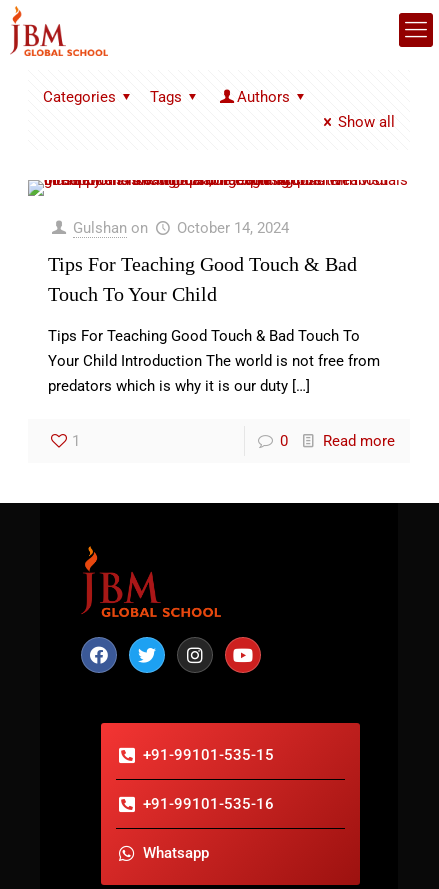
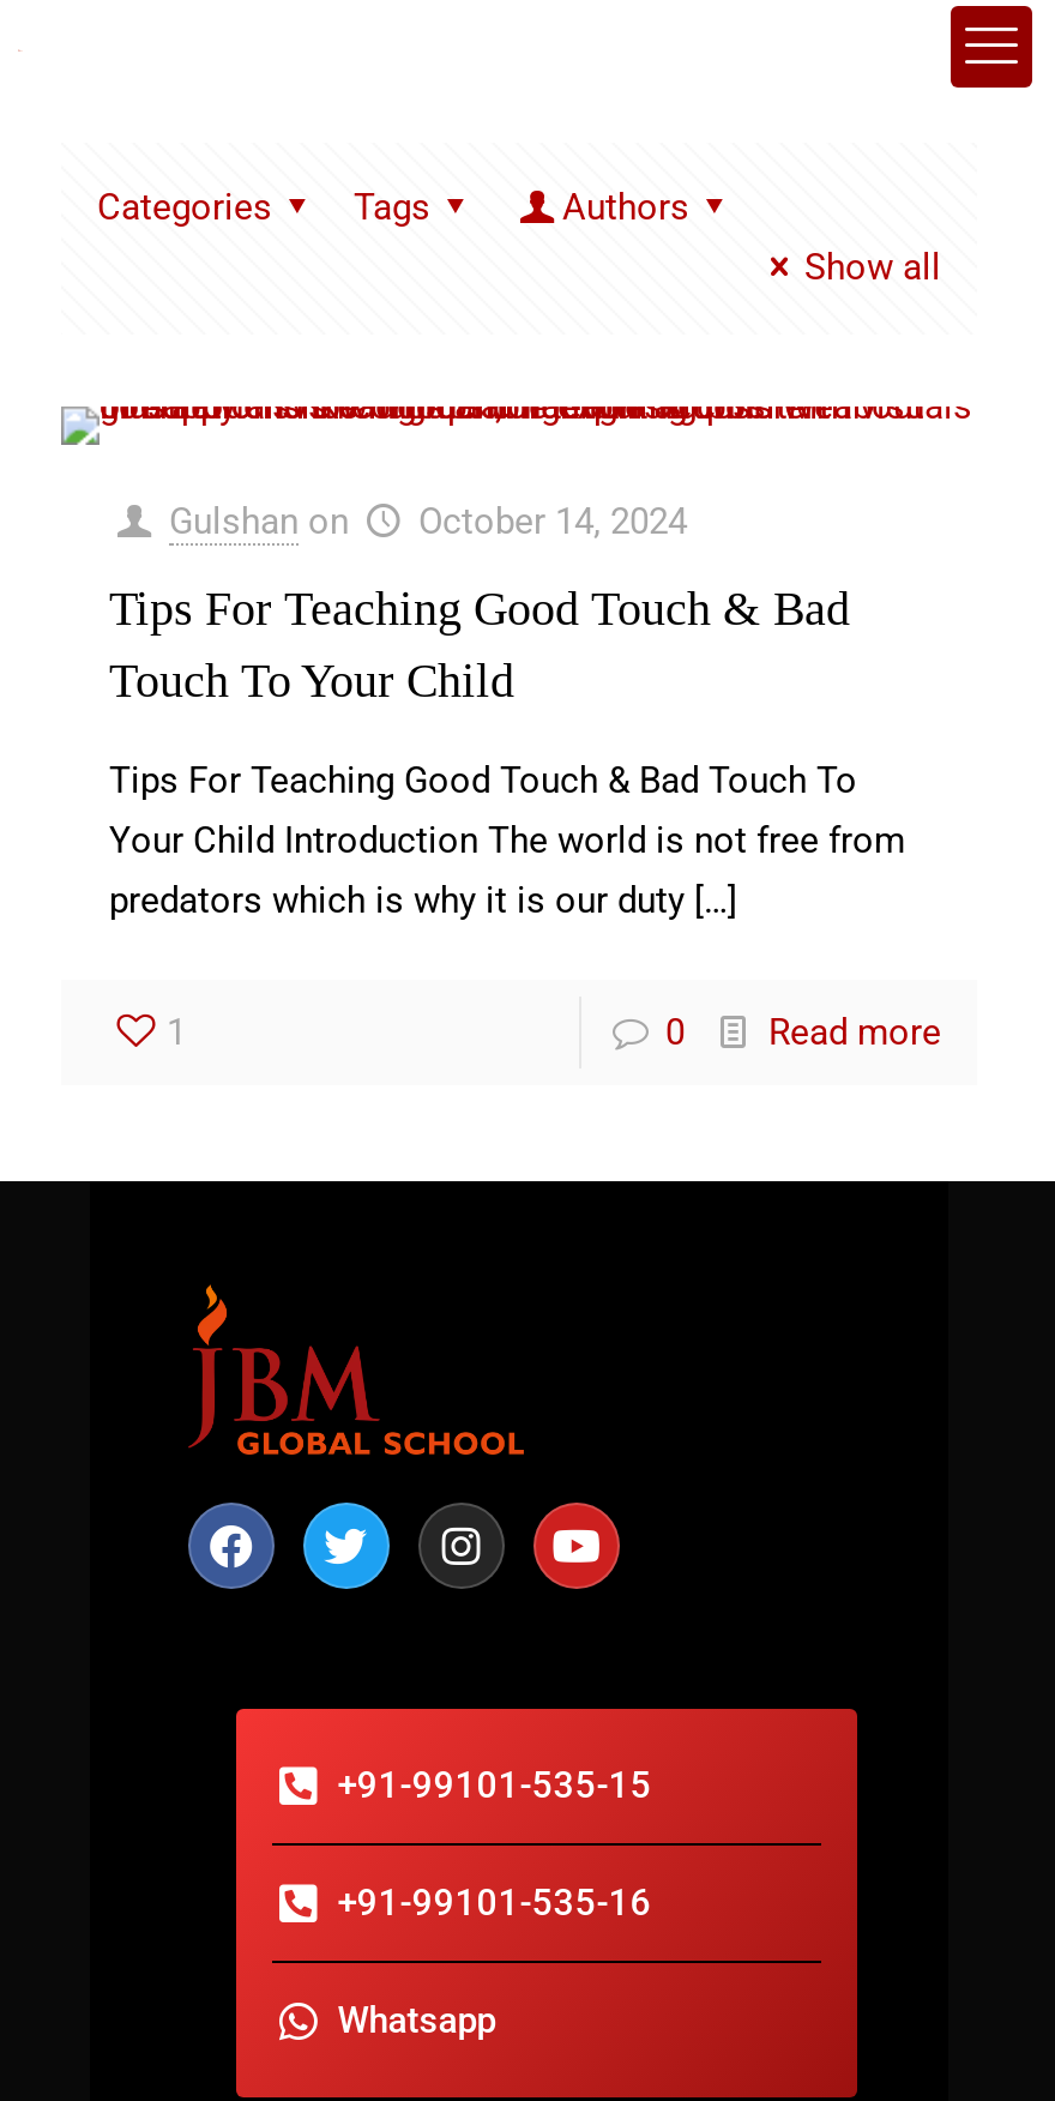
[10,6,108,57] [image] -> none

